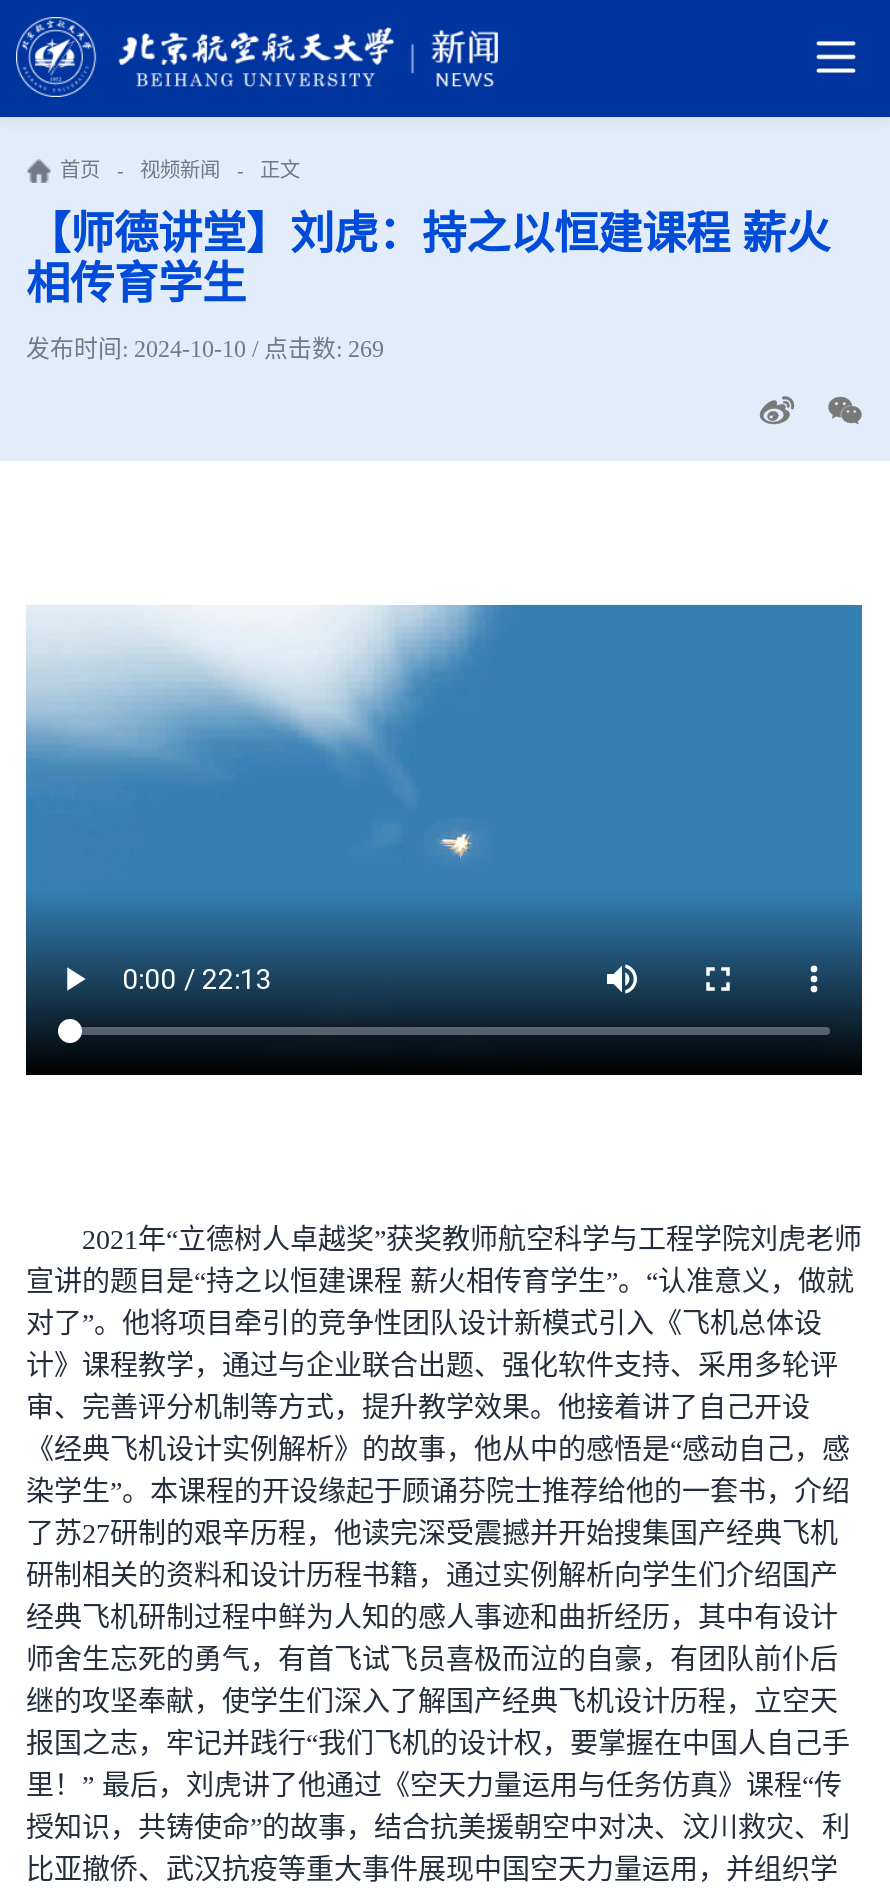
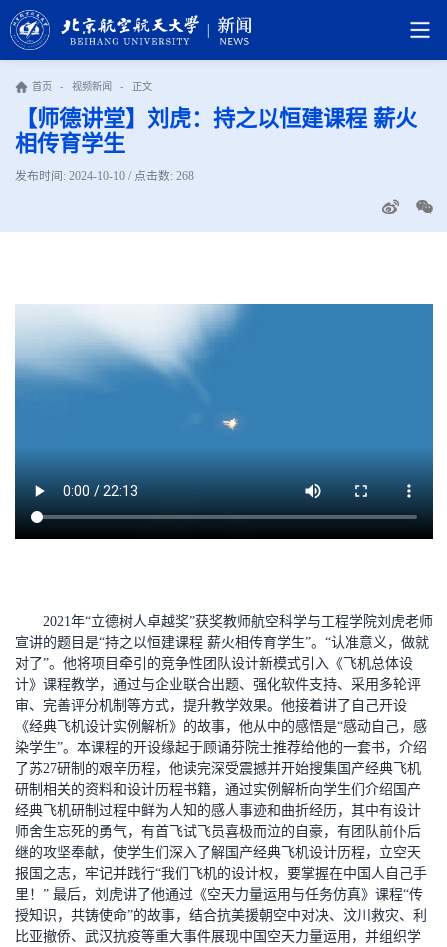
[26,335,384,363] 发布时间: 2024-10-10 / 点击数: 269 -> [15,169,194,183] 发布时间: 2024-10-10 / 点击数: 268

